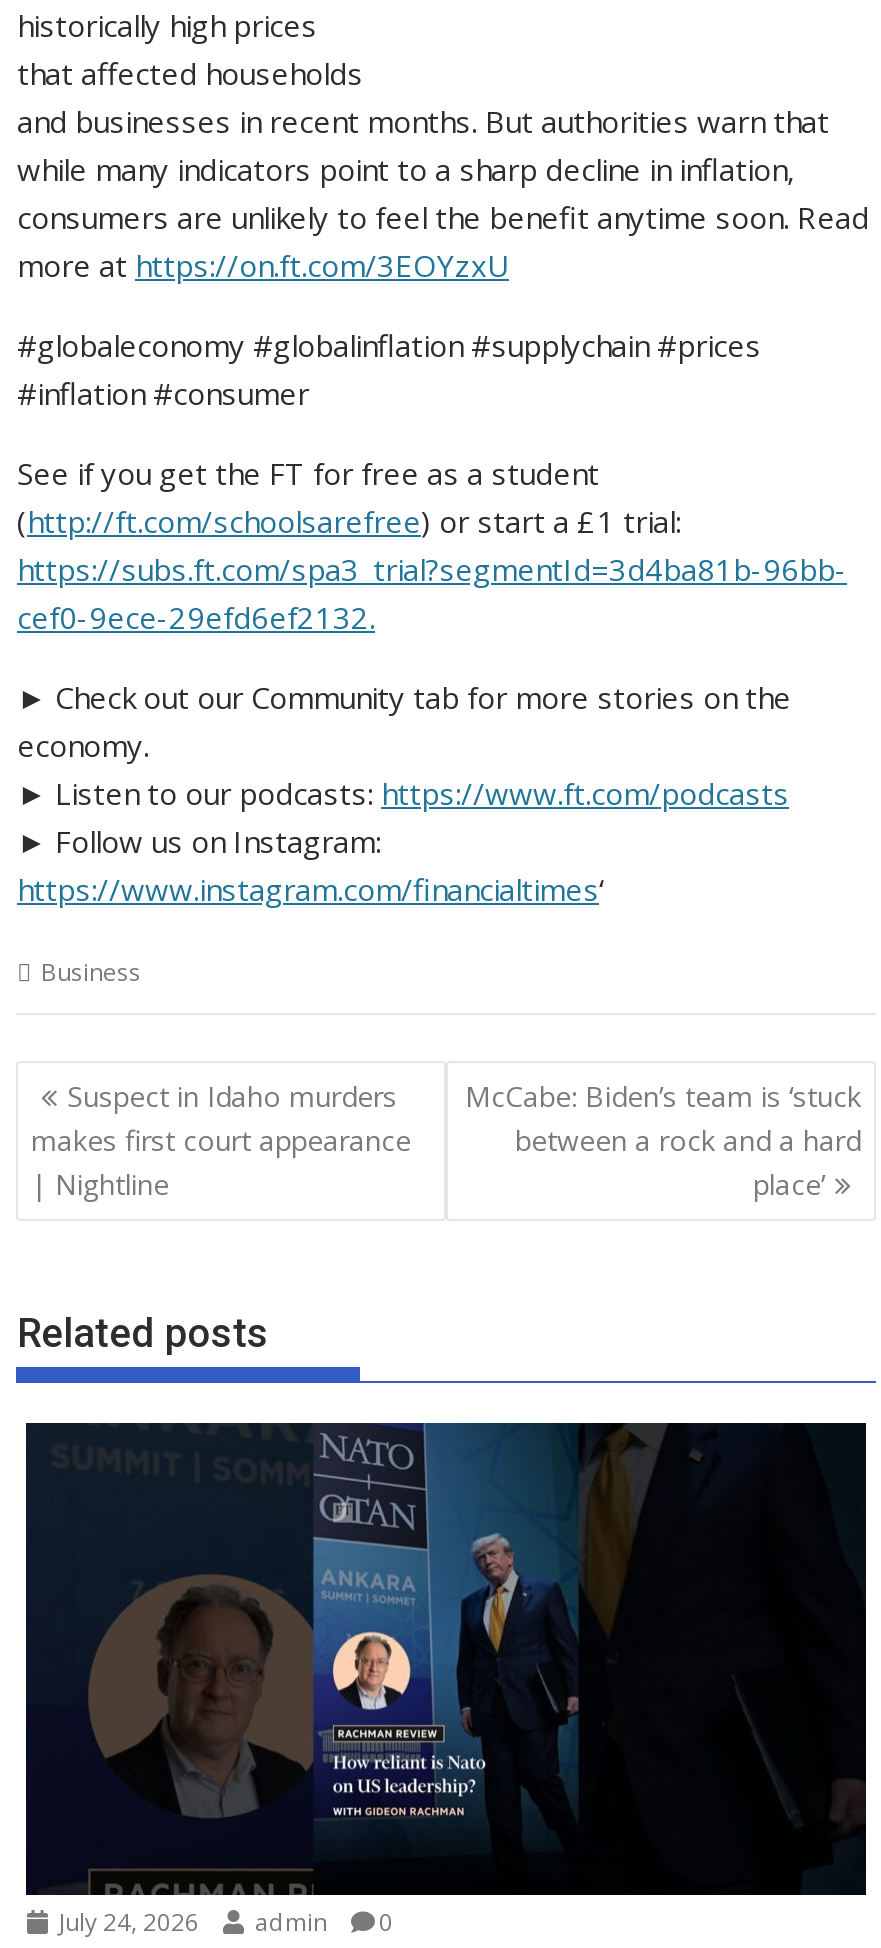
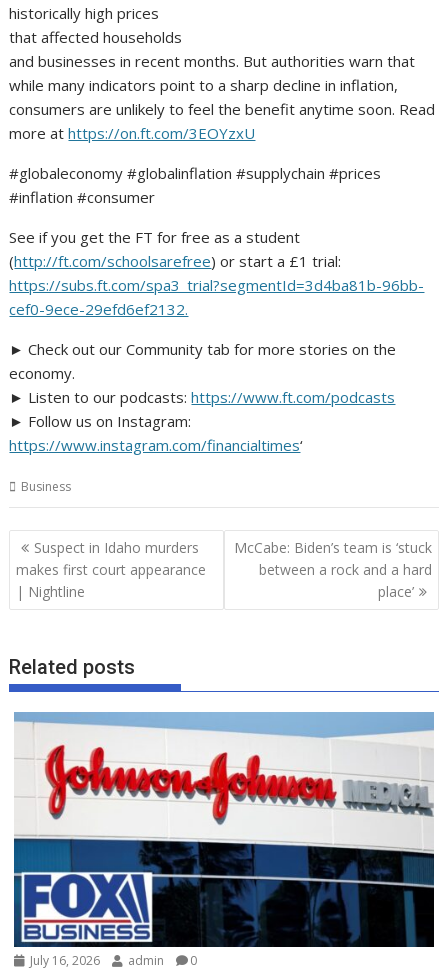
[24,1420,868,1940] [image] | July 24, 2026 admin 0 -> [13,711,435,968] [image] | July 16, 2026 admin 0

